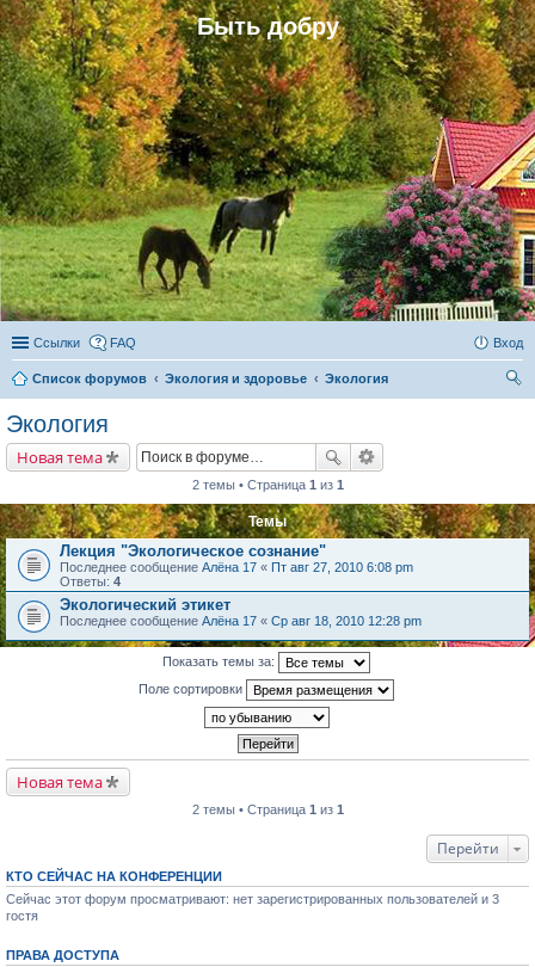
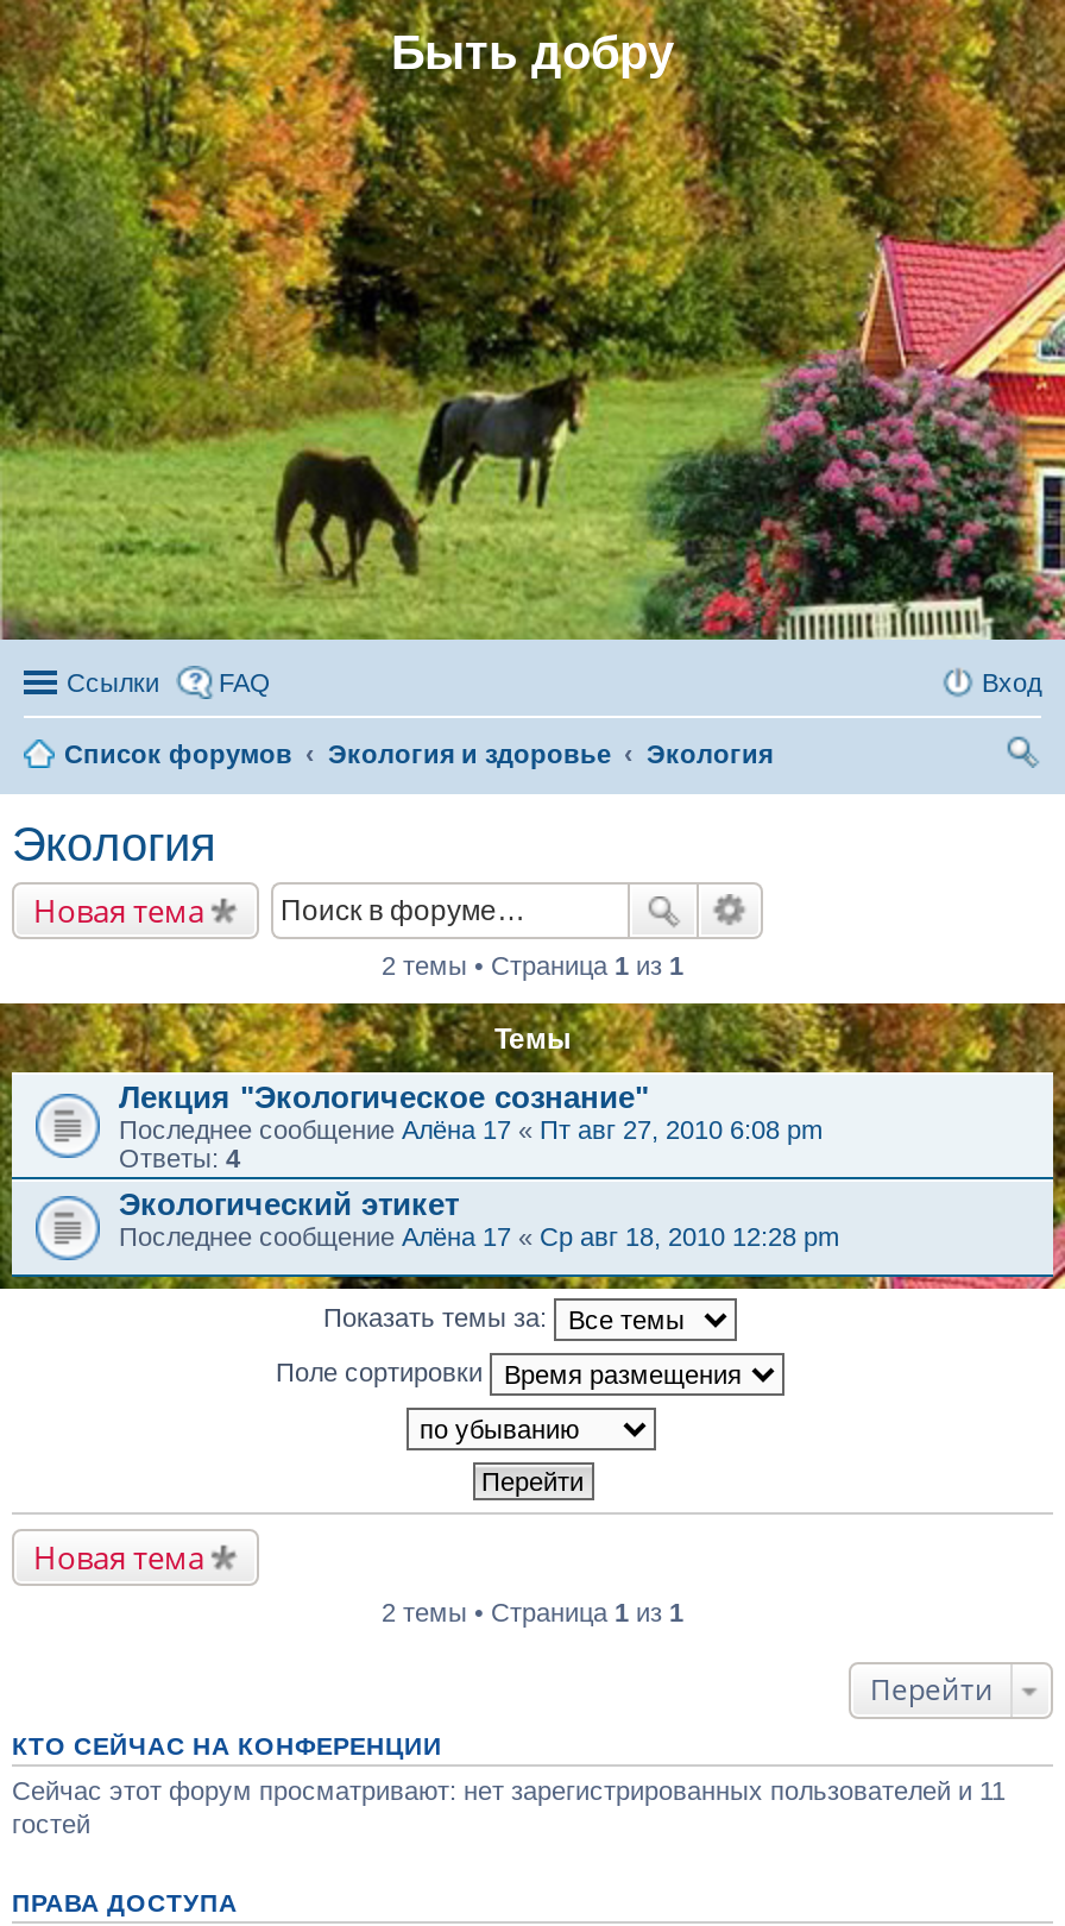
[6,892,499,923] Сейчас этот форум просматривают: нет зарегистрированных пользователей и 3 | гостя -> [12,1776,1006,1838] Сейчас этот форум просматривают: нет зарегистрированных пользователей и 11 | гостей

